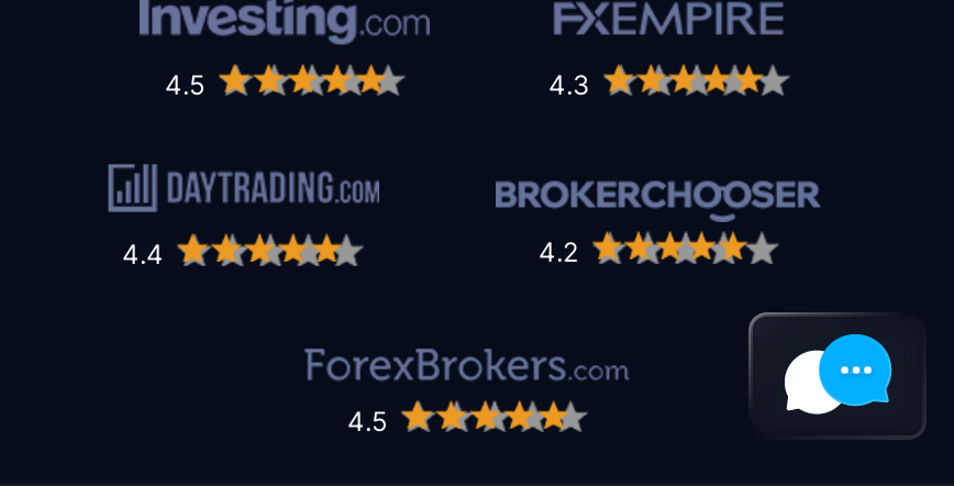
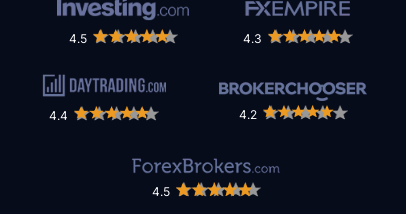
[748,312,894,418] [image] -> none

